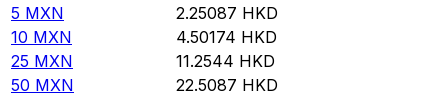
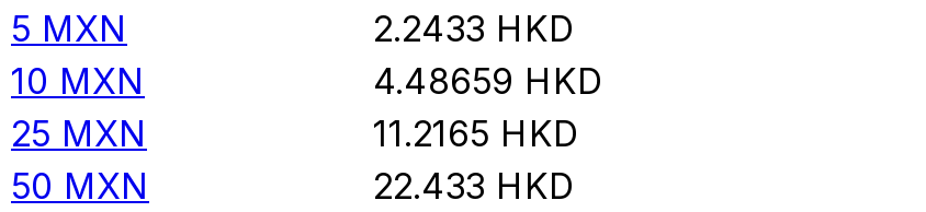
[176,3,278,23] 2.25087 HKD -> [373,6,575,50] 2.2433 HKD
[176,27,277,47] 4.50174 HKD -> [373,59,603,102] 4.48659 HKD
[176,51,275,71] 11.2544 HKD -> [373,111,579,155] 11.2165 HKD
[176,75,278,95] 22.5087 HKD -> [373,163,575,207] 22.433 HKD

